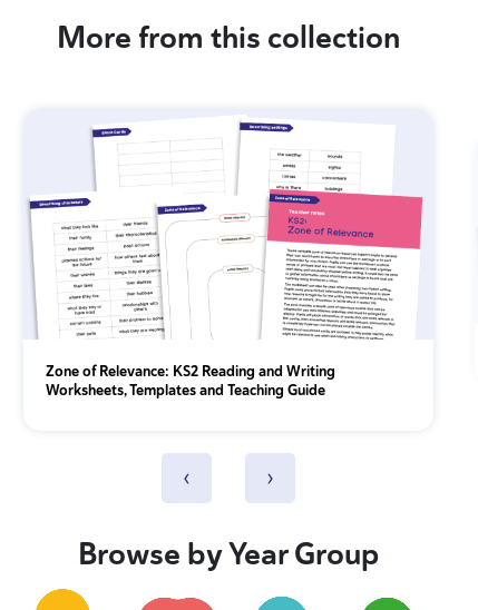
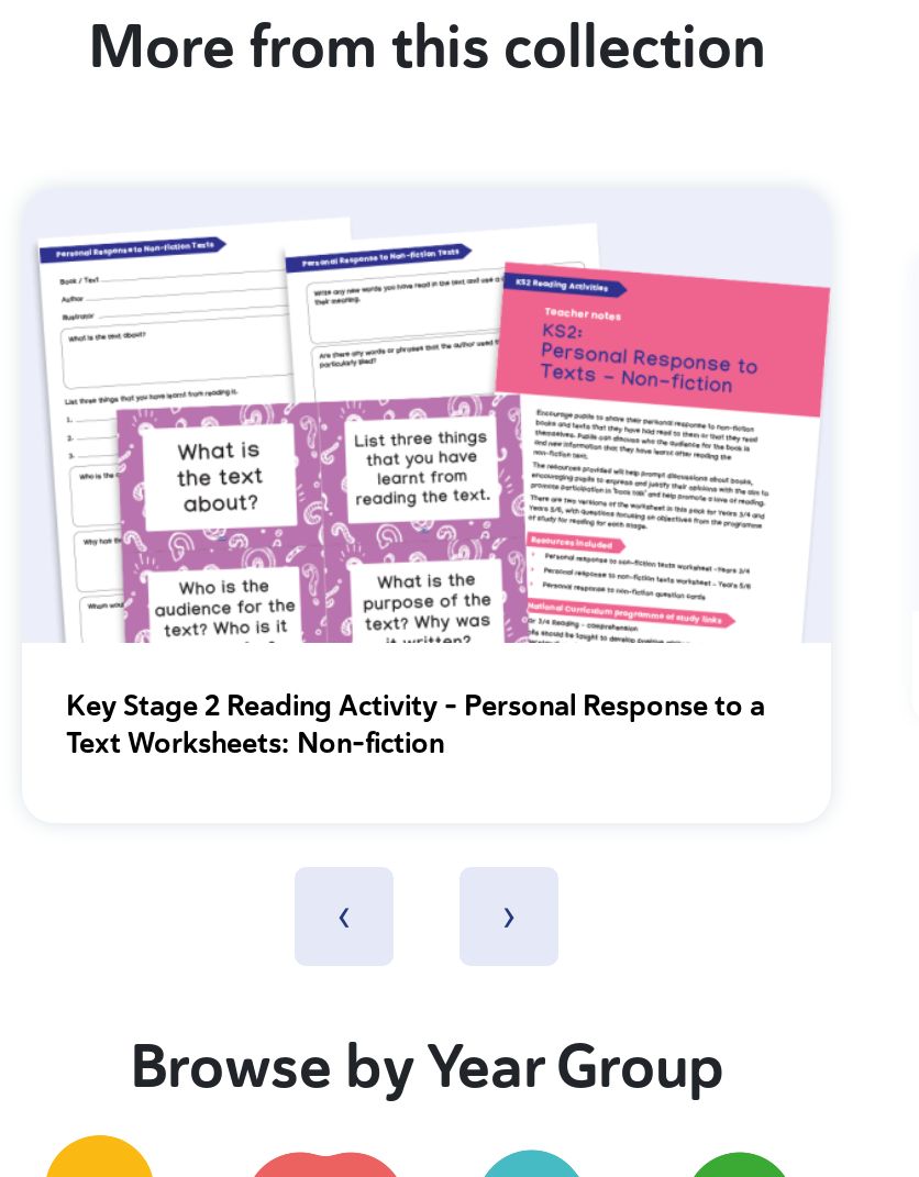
[27,121,432,399] [image] | Zone of Relevance: KS2 Reading and Writing | Worksheets, Templates and Teaching Guide -> [33,214,831,761] [image] | Key Stage 2 Reading Activity - Personal Response to a | Text Worksheets: Non-fiction

